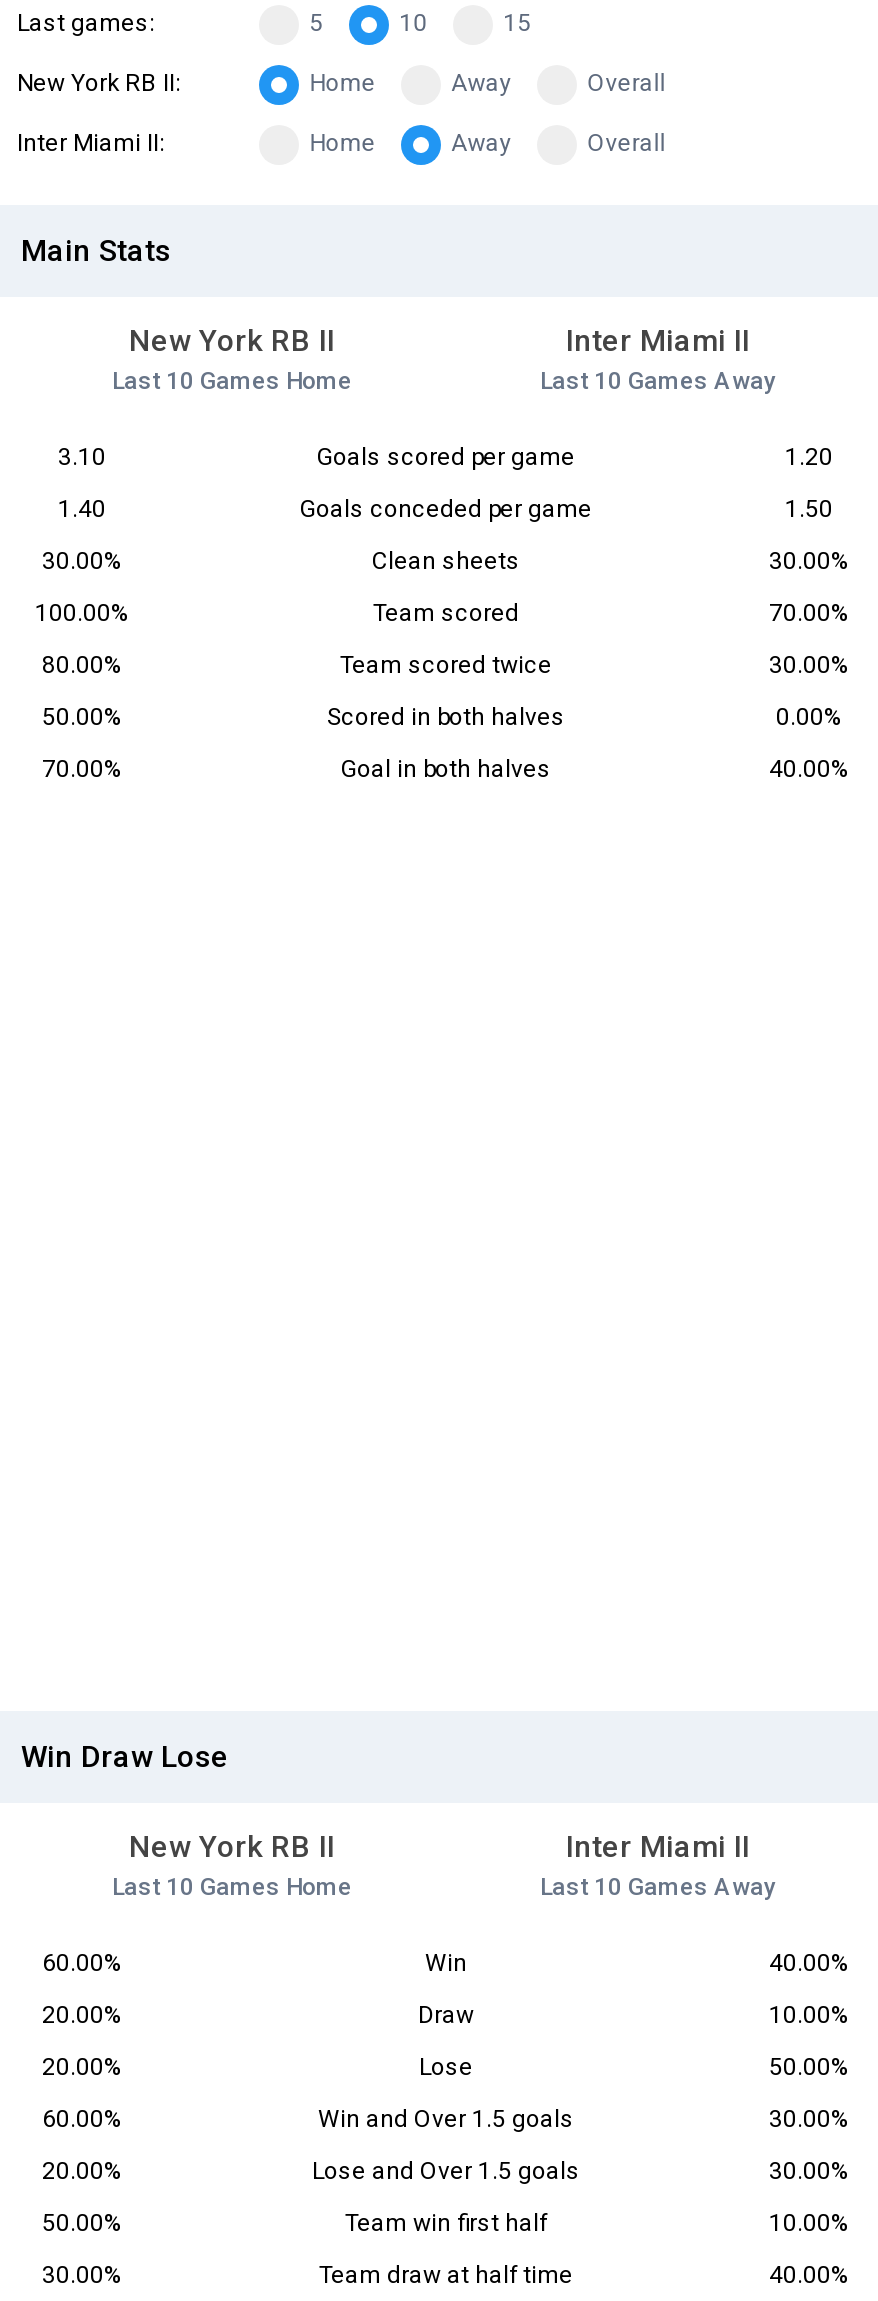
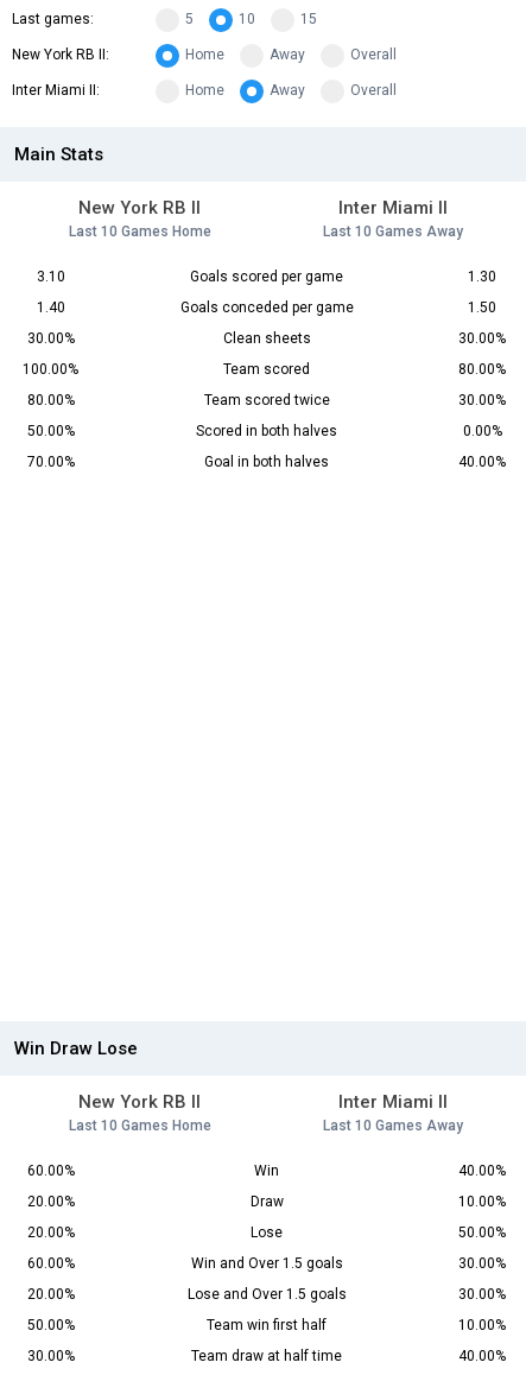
[785,443,833,471] 1.20 -> [468,269,496,285] 1.30
[769,599,849,627] 70.00% -> [458,361,506,378] 80.00%

